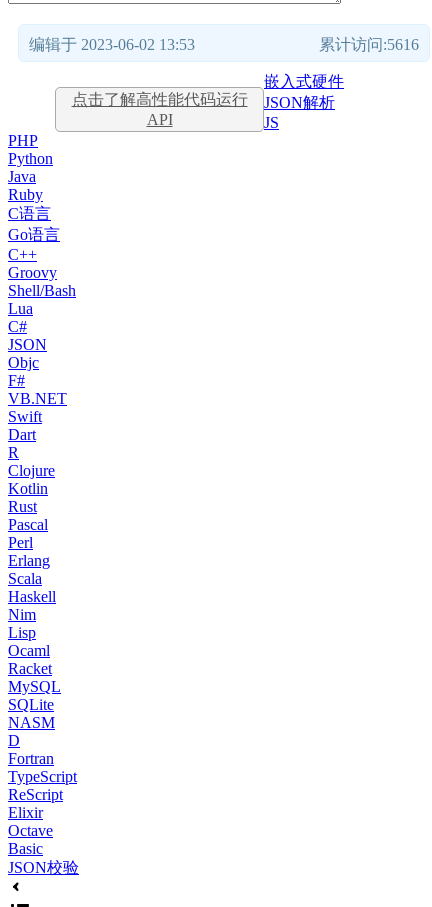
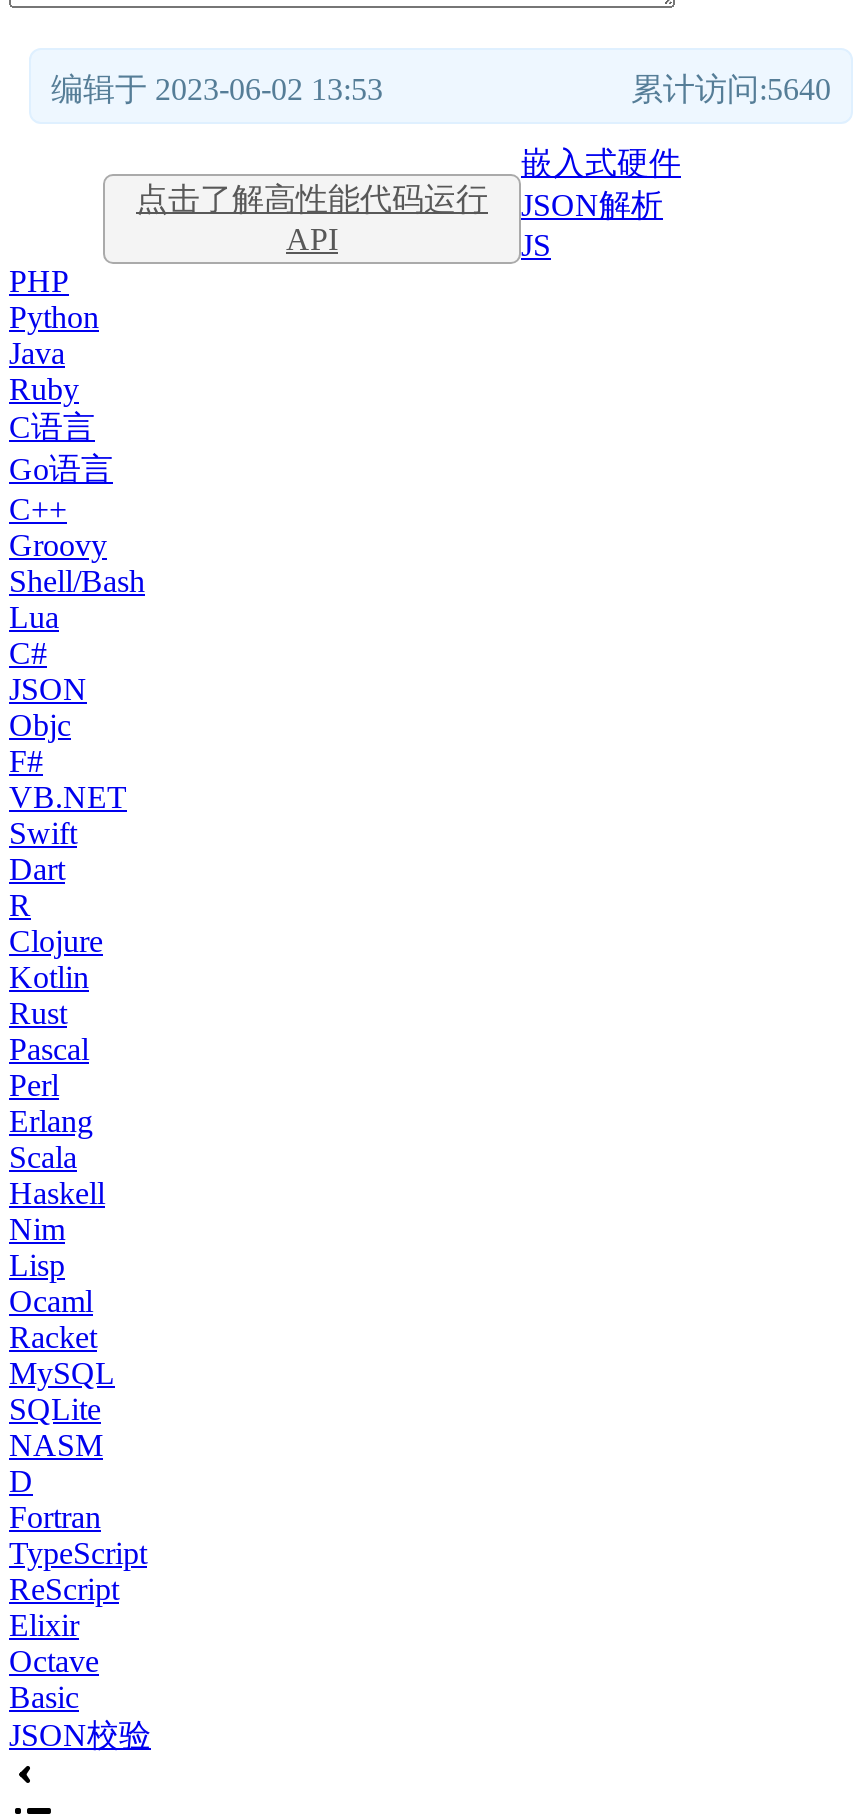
[319,36,419,53] 累计访问:5616 -> [631,73,831,107] 累计访问:5640

